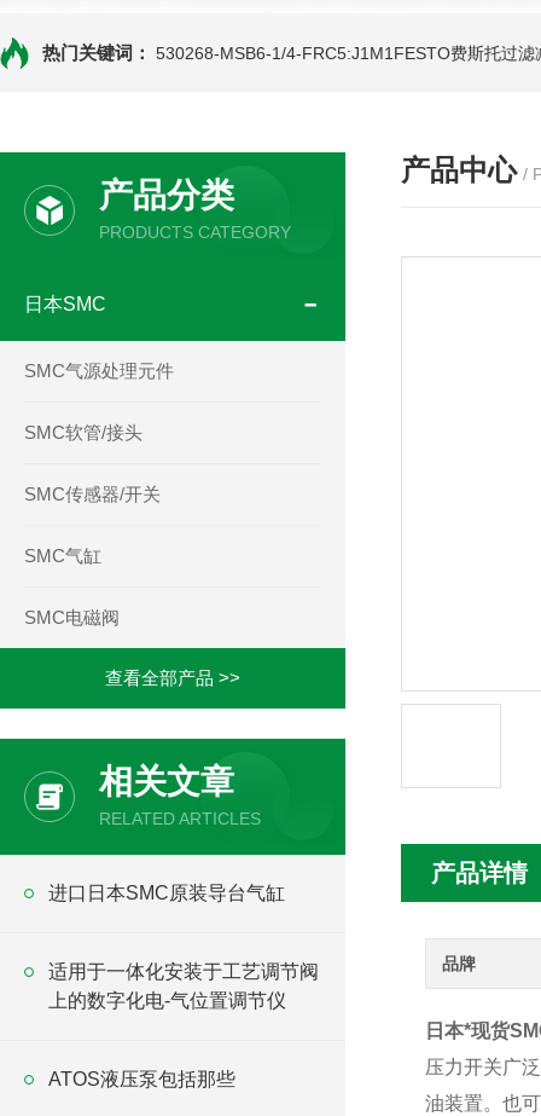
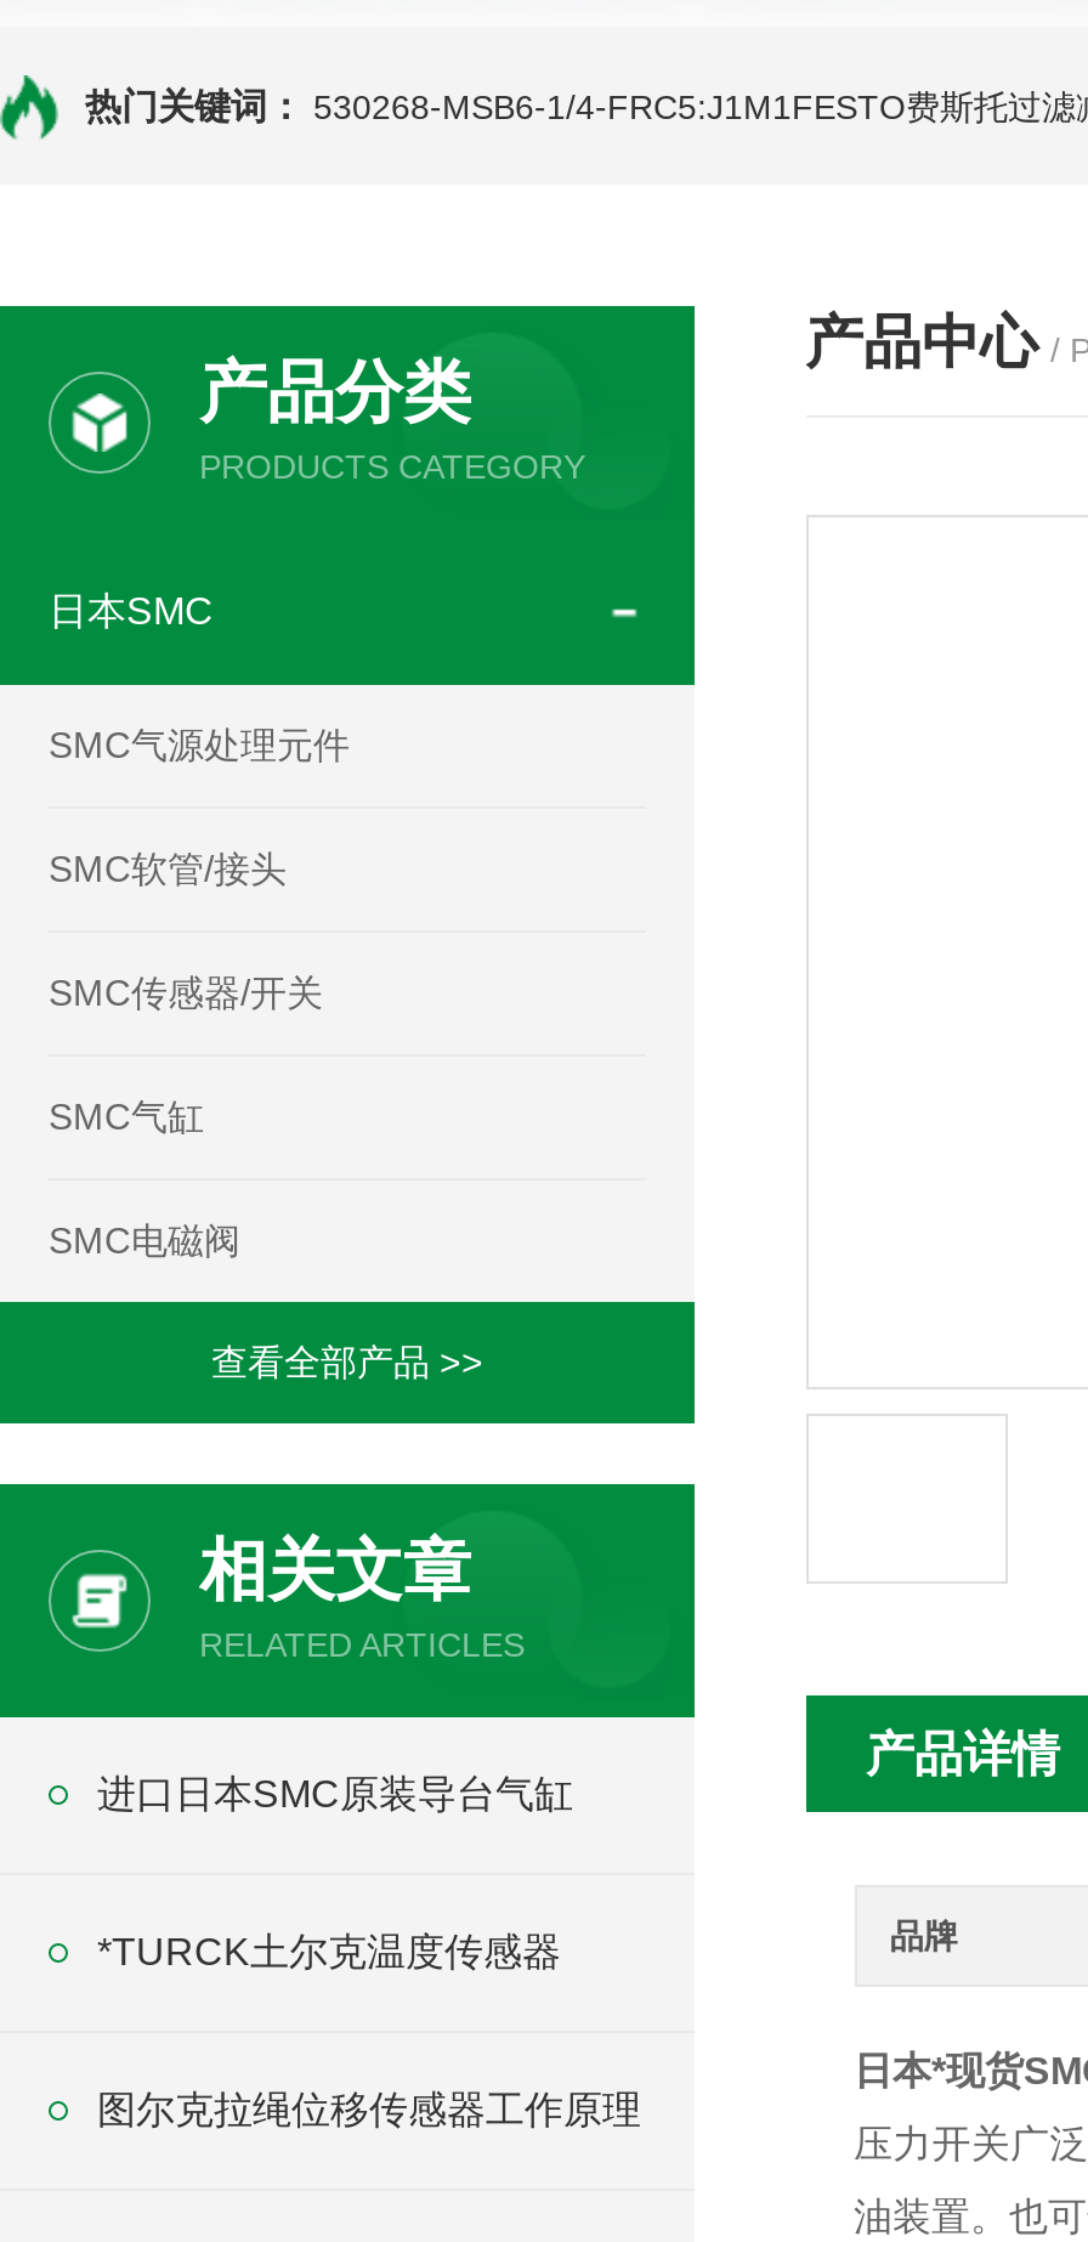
[48,961,319,1011] 适用于一体化安装于工艺调节阀 | 上的数字化电-气位置调节仪 -> [97,1931,561,1972] *TURCK土尔克温度传感器
[48,1069,235,1089] ATOS液压泵包括那些 -> [97,2089,641,2130] 图尔克拉绳位移传感器工作原理

